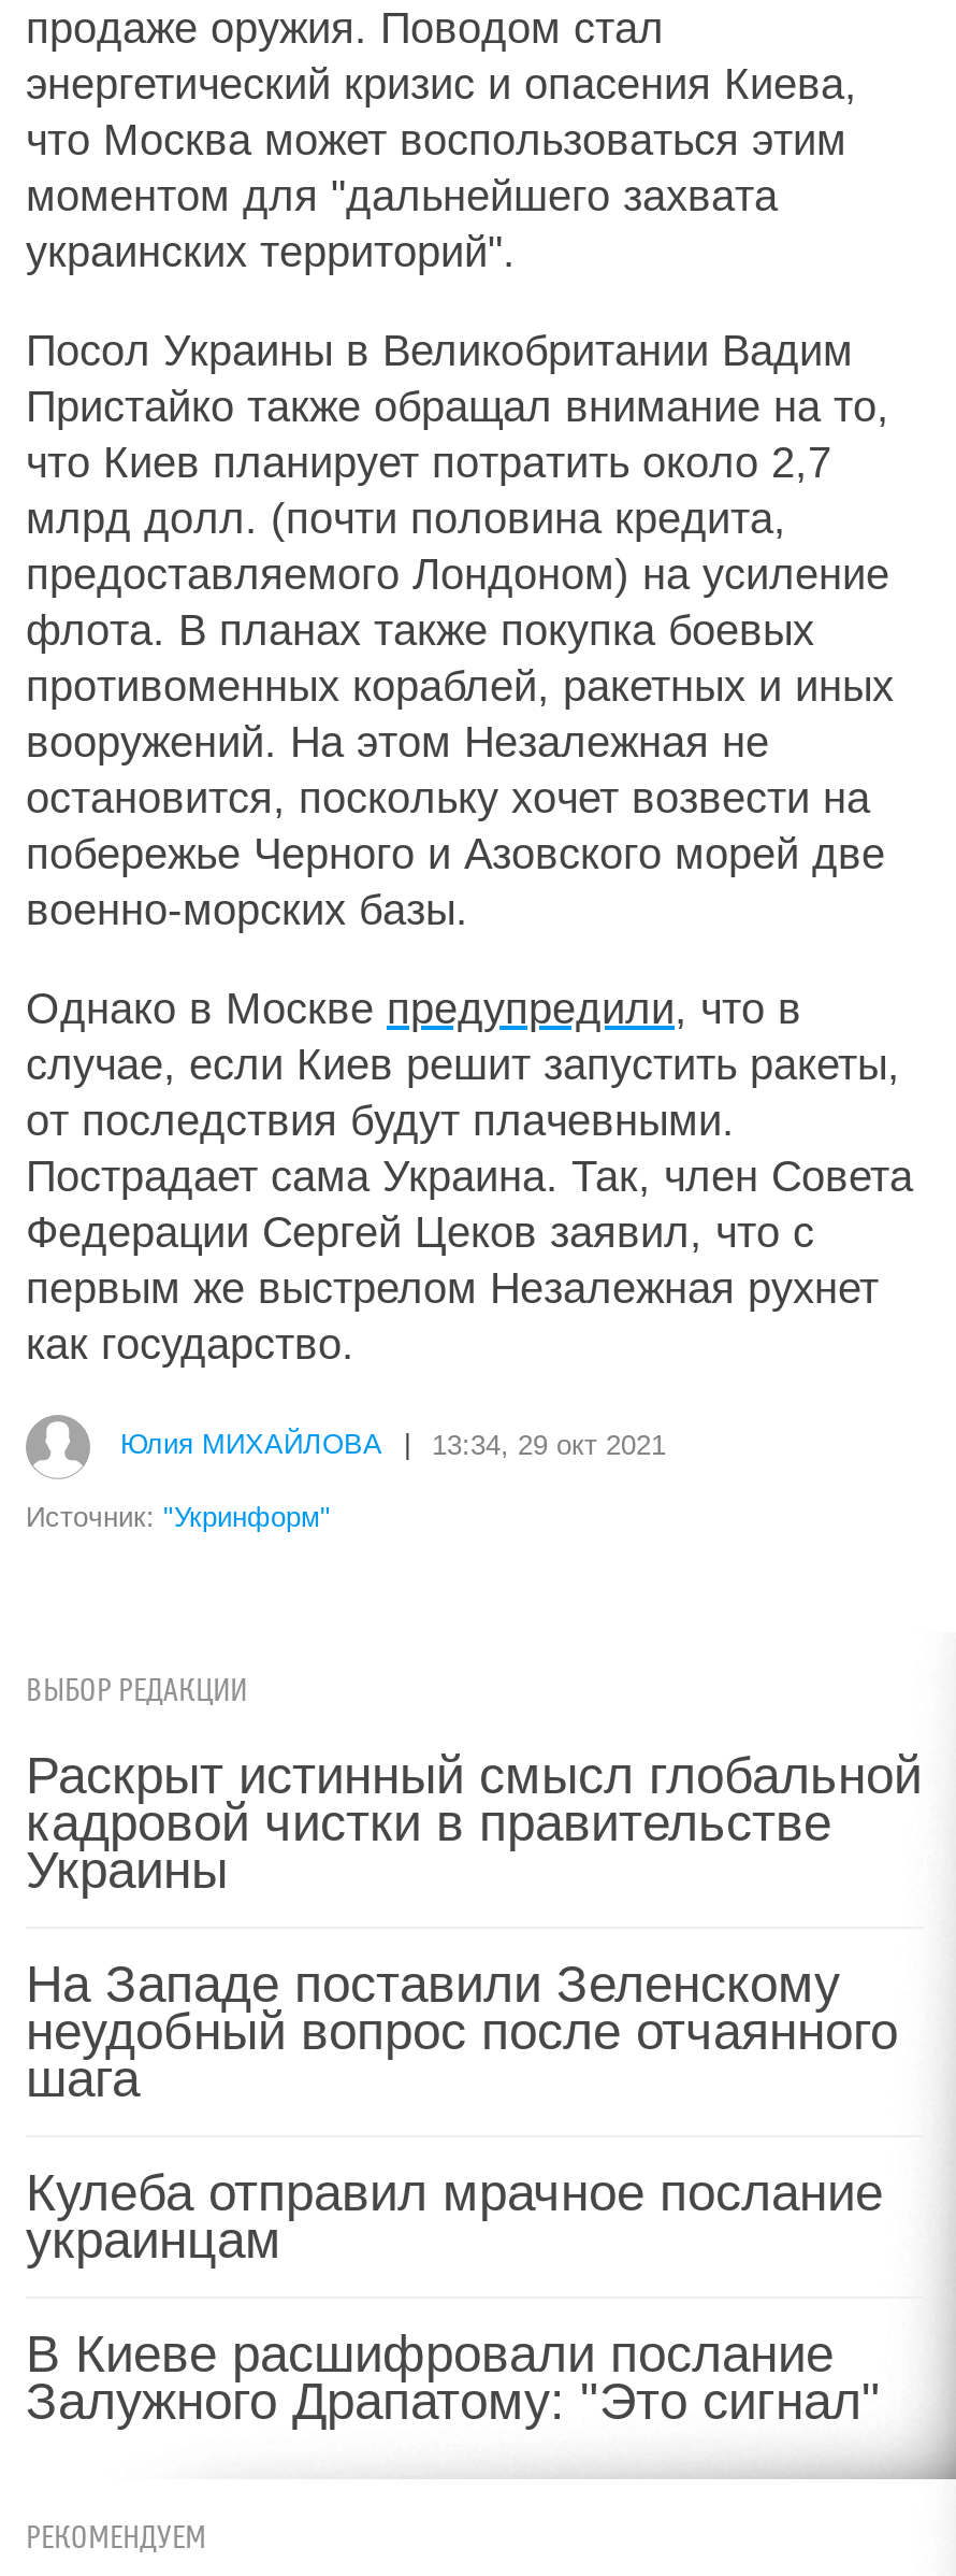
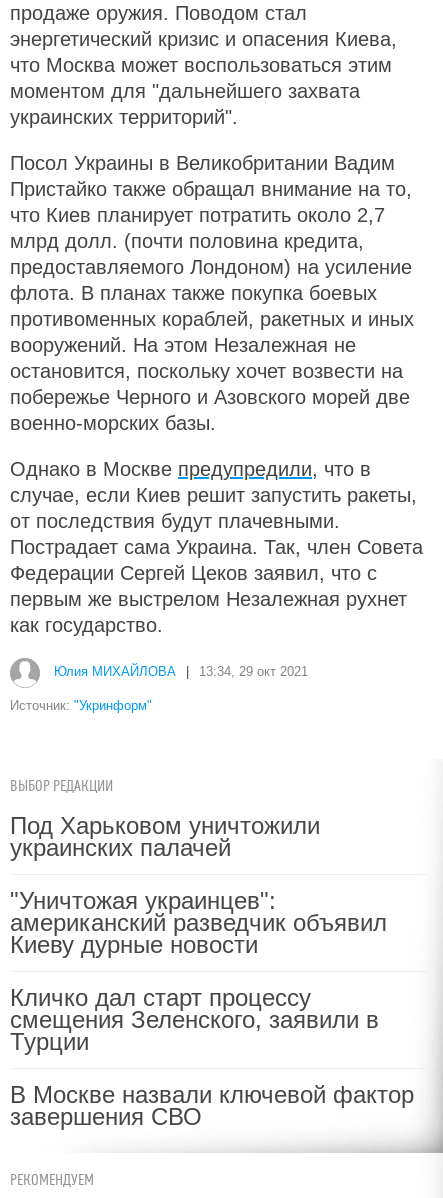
[26,1746,922,1899] Раскрыт истинный смысл глобальной | кадровой чистки в правительстве | Украины -> [10,812,320,861] Под Харьковом уничтожили | украинских палачей
[26,1955,898,2107] На Западе поставили Зеленскому | неудобный вопрос после отчаянного | шага -> [10,887,387,958] "Уничтожая украинцев": | американский разведчик объявил | Киеву дурные новости
[26,2163,883,2269] Кулеба отправил мрачное послание | украинцам -> [10,984,379,1055] Кличко дал старт процессу | смещения Зеленского, заявили в | Турции
[26,2324,881,2430] В Киеве расшифровали послание | Залужного Драпатому: "Это сигнал" -> [10,1081,414,1130] В Москве назвали ключевой фактор | завершения СВО

